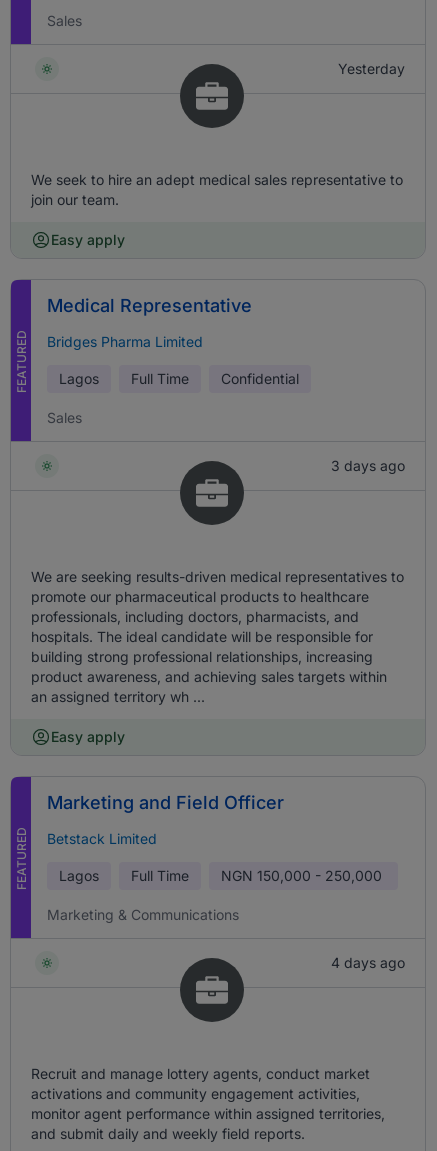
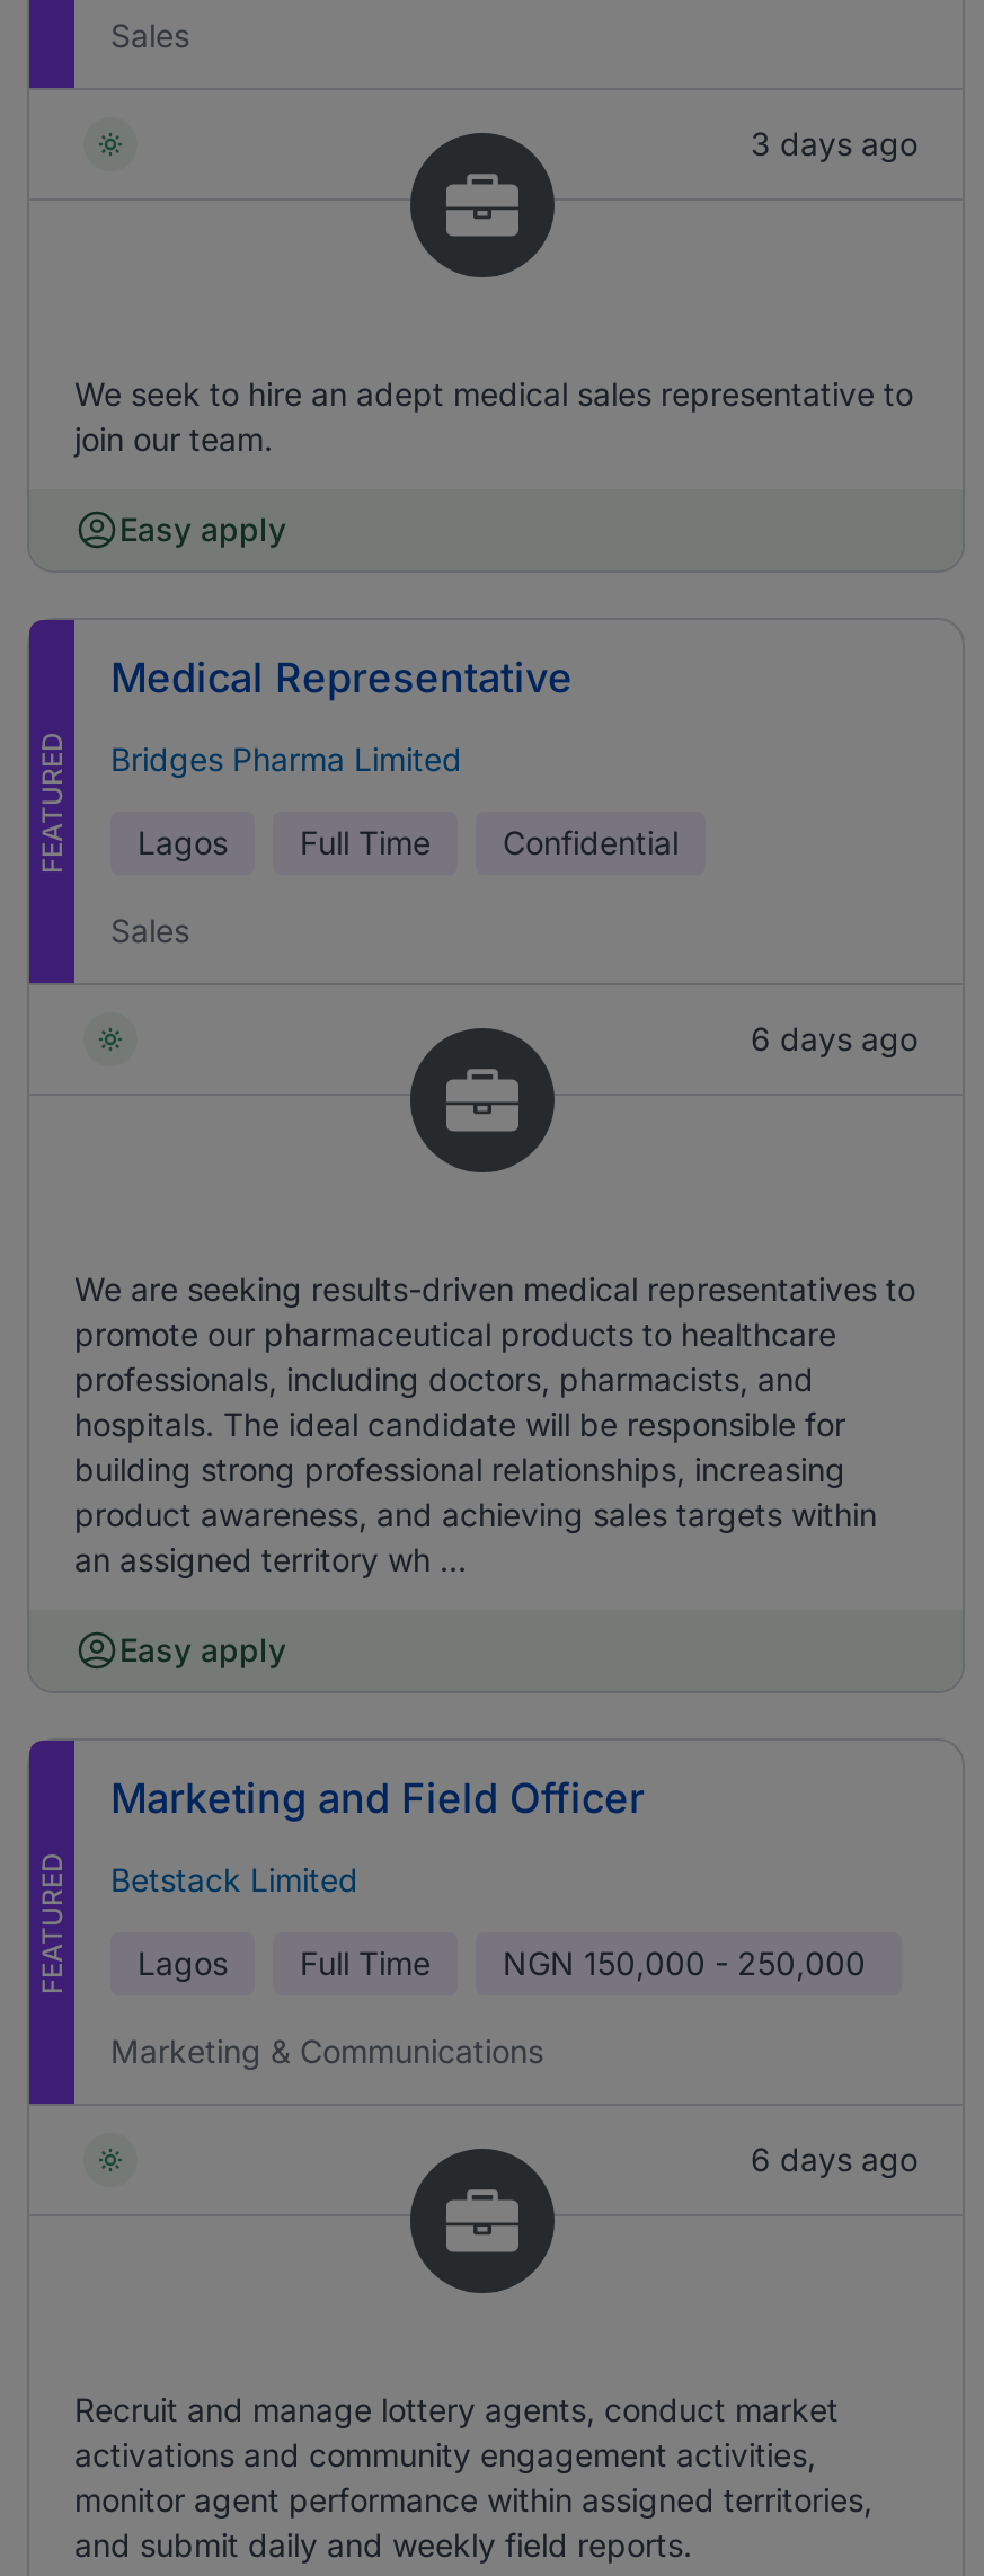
[338,60,405,77] Yesterday -> [751,124,917,162] 3 days ago
[331,457,405,474] 3 days ago -> [751,1019,917,1057] 6 days ago
[331,954,405,971] 4 days ago -> [751,2140,917,2178] 6 days ago

